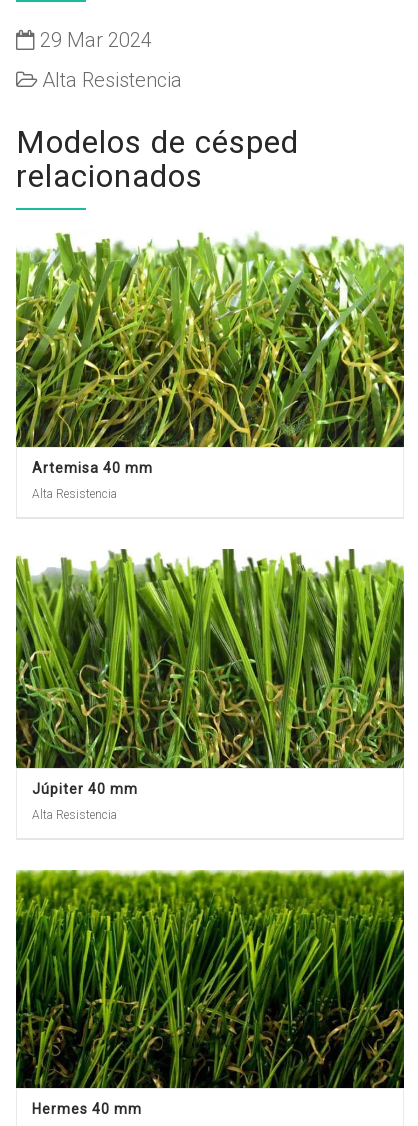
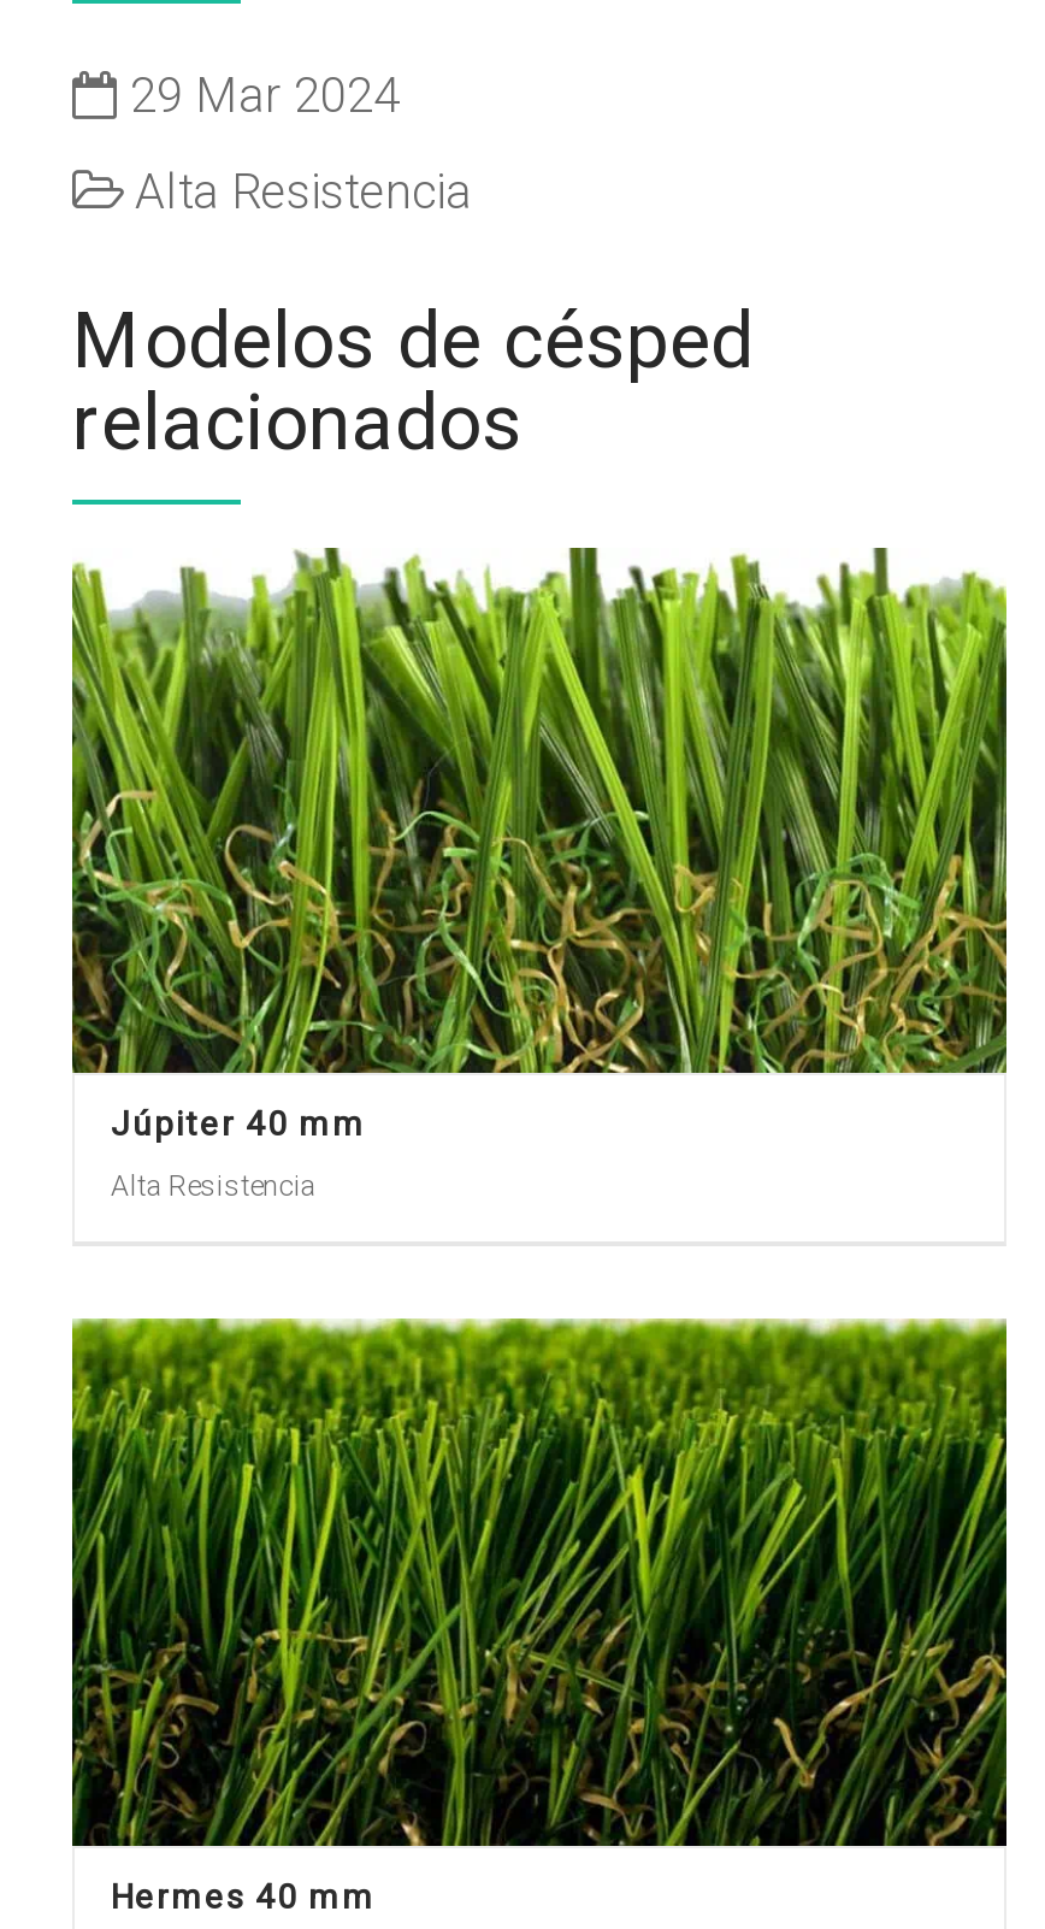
[15,231,405,501] [image] | Artemisa 40 mm | Alta Resistencia -> none

